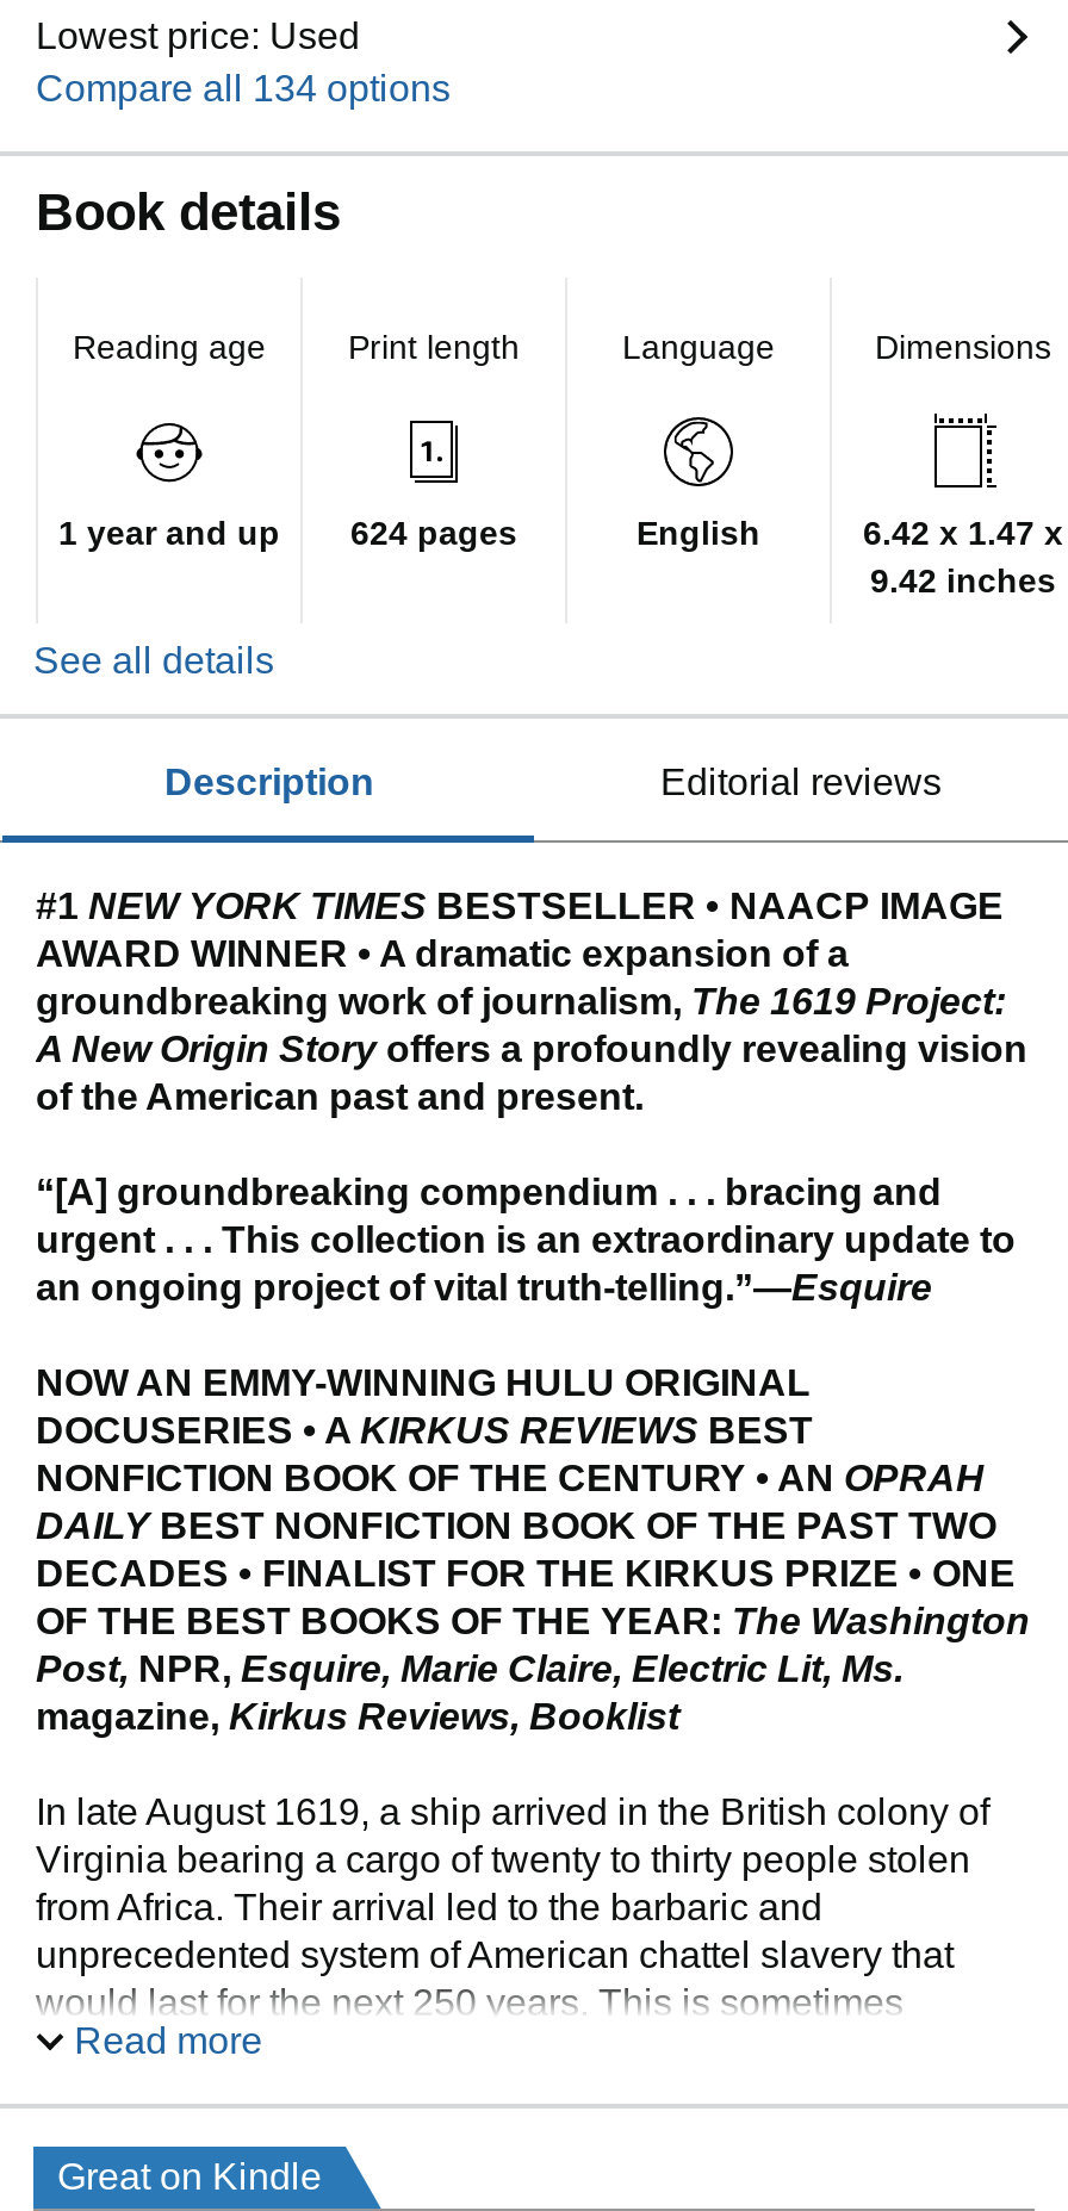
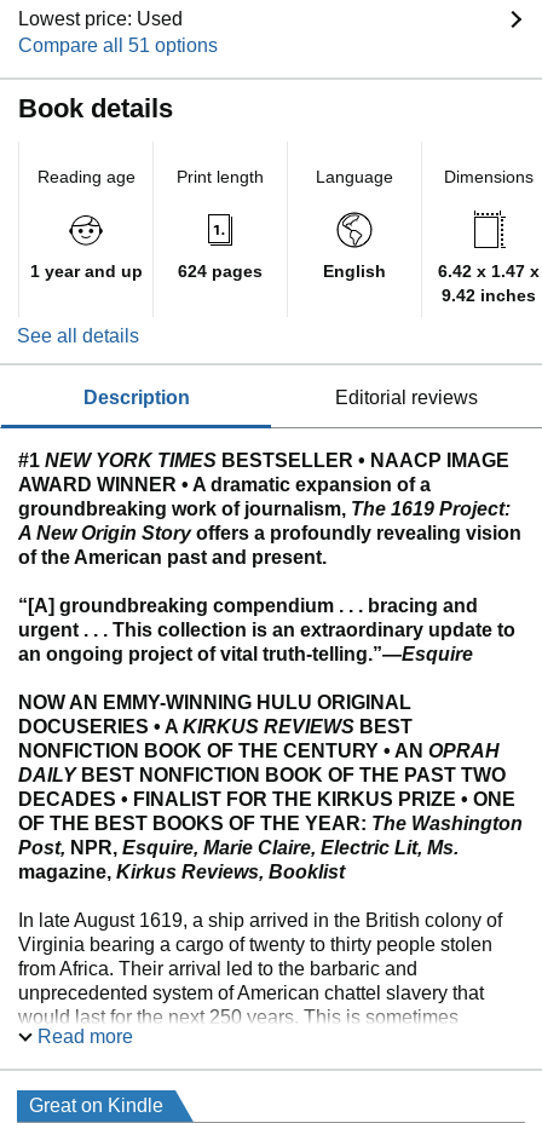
[36,68,451,109] Compare all 134 options -> [18,35,218,56] Compare all 51 options

